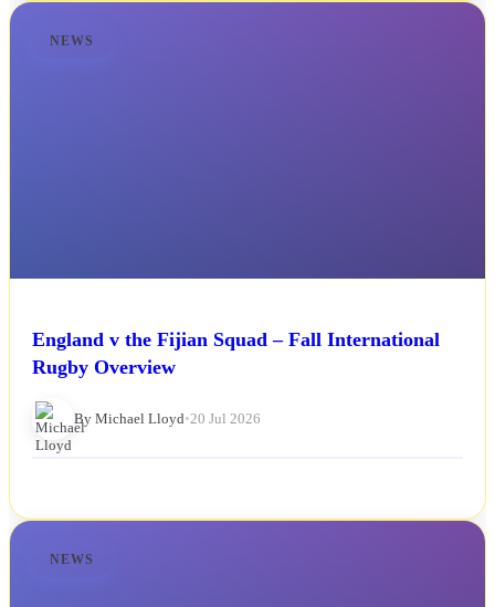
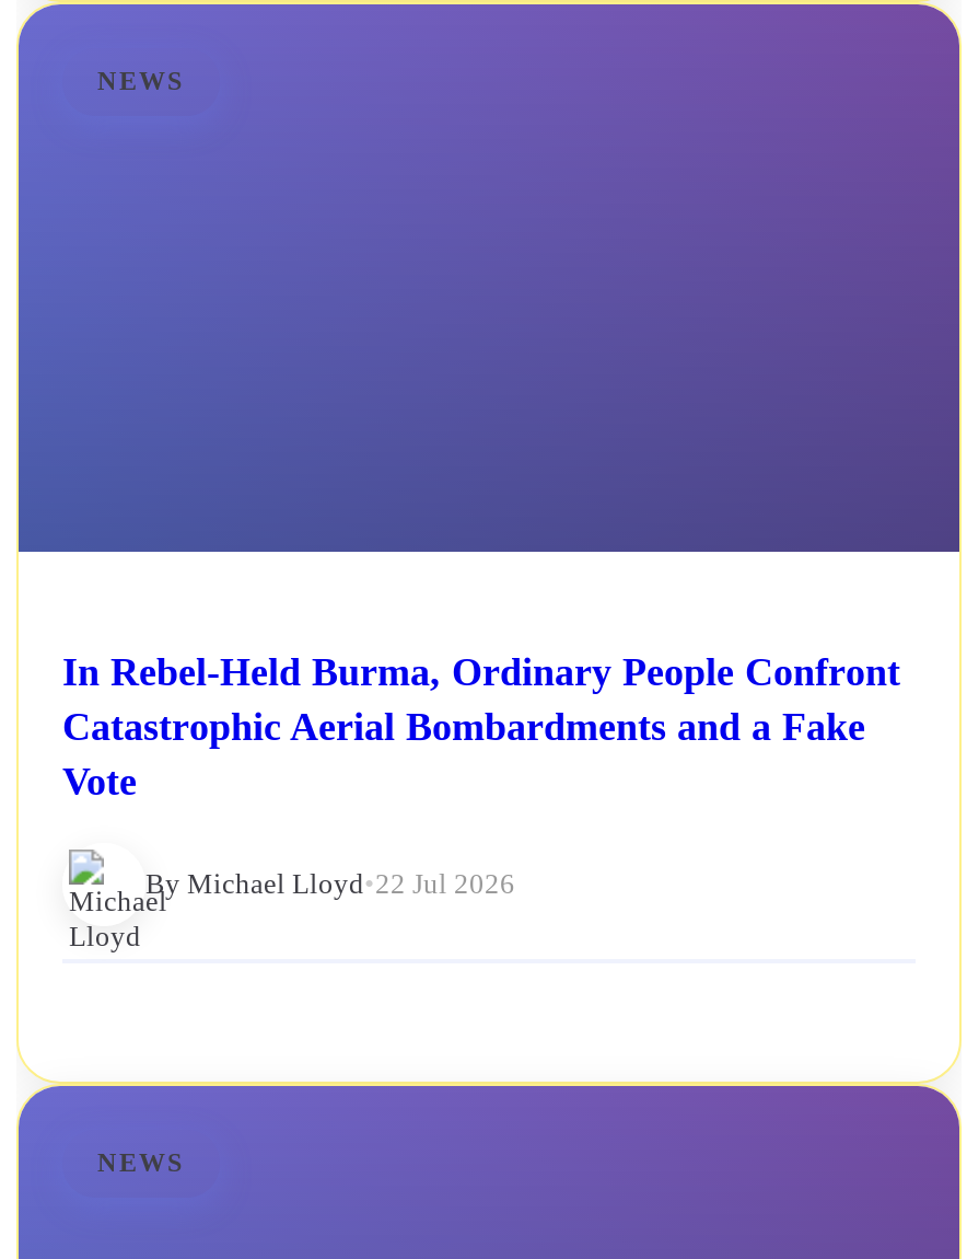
[32,329,440,378] England v the Fijian Squad – Fall International | Rugby Overview -> [62,651,900,804] In Rebel-Held Burma, Ordinary People Confront | Catastrophic Aerial Bombardments and a Fake | Vote
[74,410,261,427] By Michael Lloyd • 20 Jul 2026 -> [145,868,515,900] By Michael Lloyd • 22 Jul 2026

